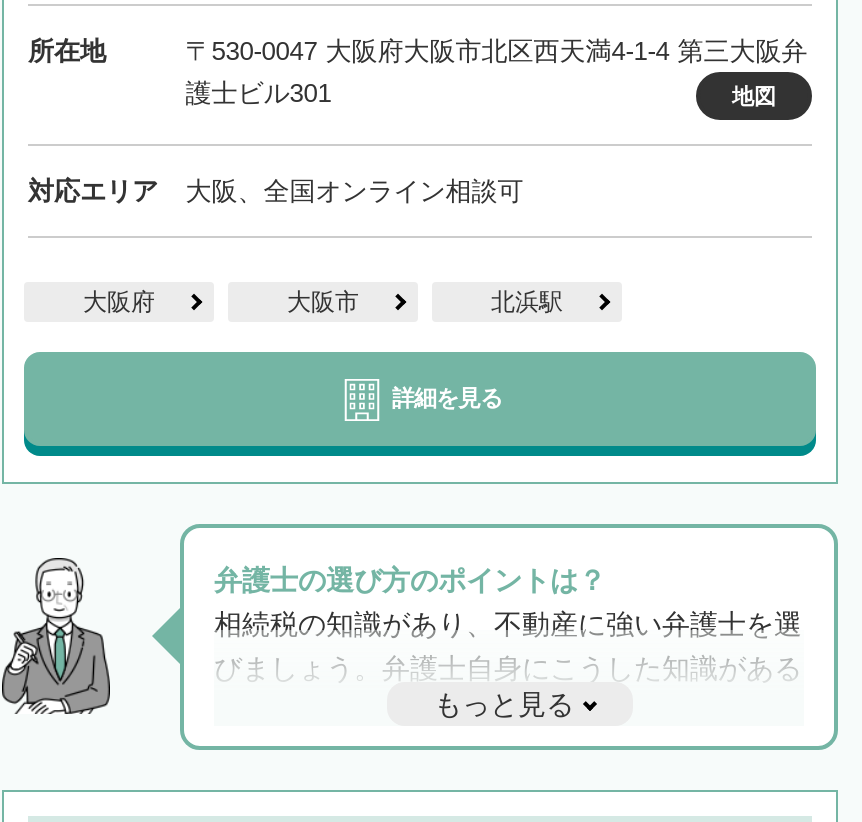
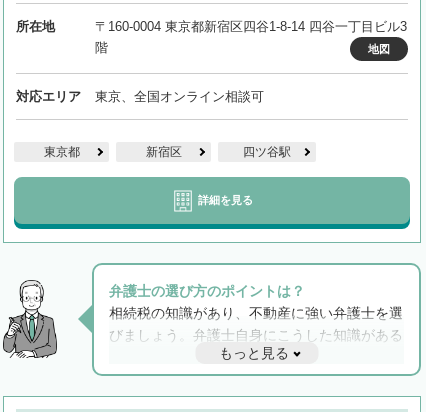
[185,35,807,107] 〒530-0047 大阪府大阪市北区西天満4-1-4 第三大阪弁 | 護士ビル301 -> [95,18,407,54] 〒160-0004 東京都新宿区四谷1-8-14 四谷一丁目ビル3 | 階
[185,175,523,205] 大阪、全国オンライン相談可 -> [95,88,264,103] 東京、全国オンライン相談可
[83,287,563,315] 大阪府 | 大阪市 | 北浜駅 -> [43,144,291,158] 東京都 | 新宿区 | 四ツ谷駅

